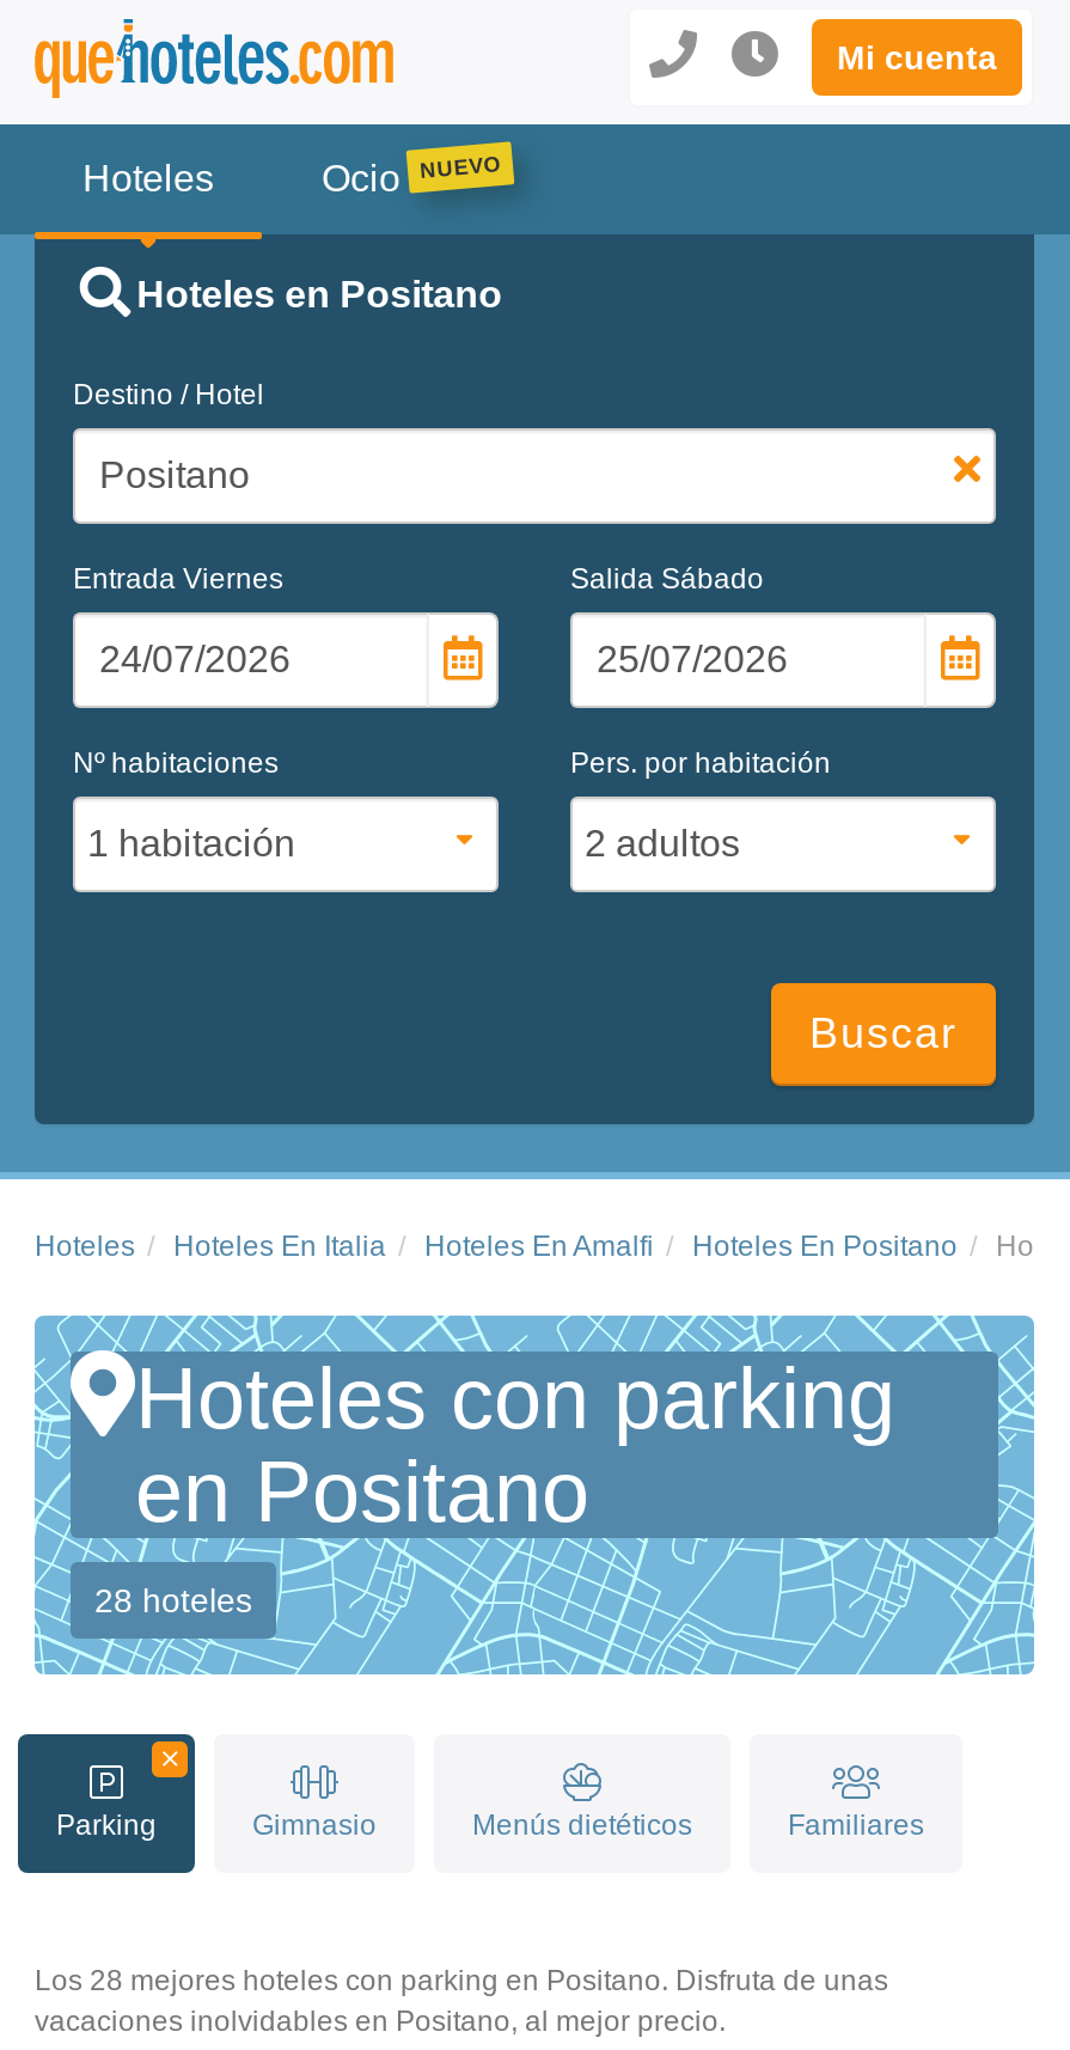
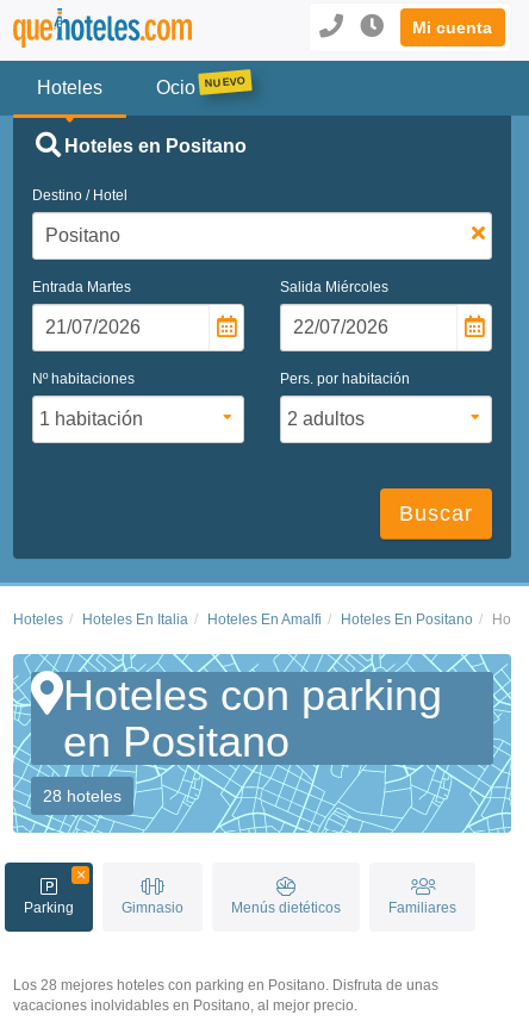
[73,561,283,595] Entrada Viernes -> [32,278,131,295] Entrada Martes
[570,561,764,595] Salida Sábado -> [280,278,388,295] Salida Miércoles

